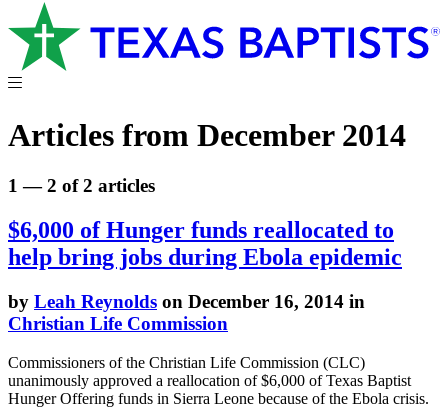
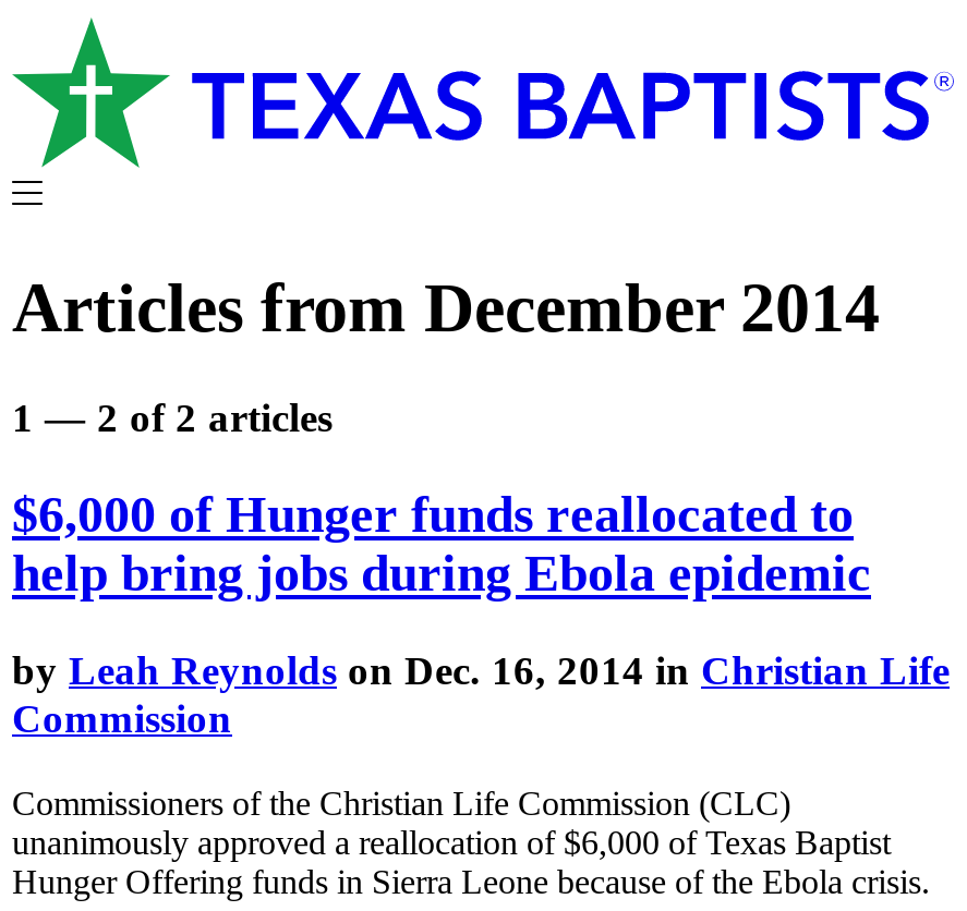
[8,291,365,334] by Leah Reynolds on December 16, 2014 in | Christian Life Commission -> [12,647,950,741] by Leah Reynolds on Dec. 16, 2014 in Christian Life | Commission

